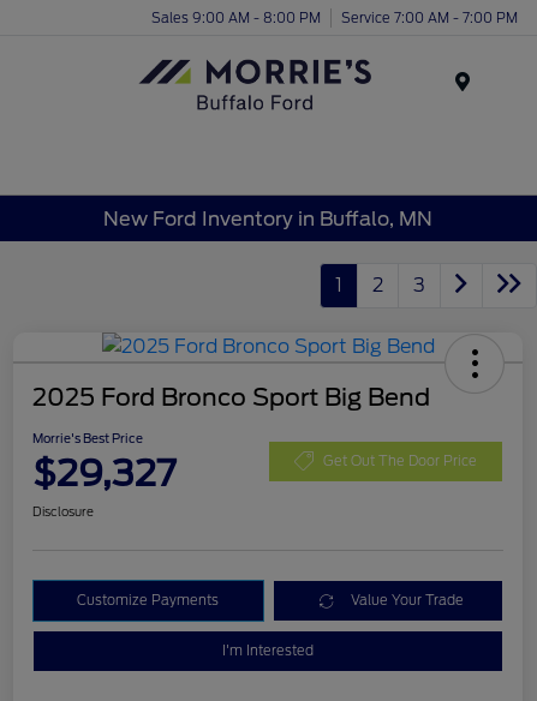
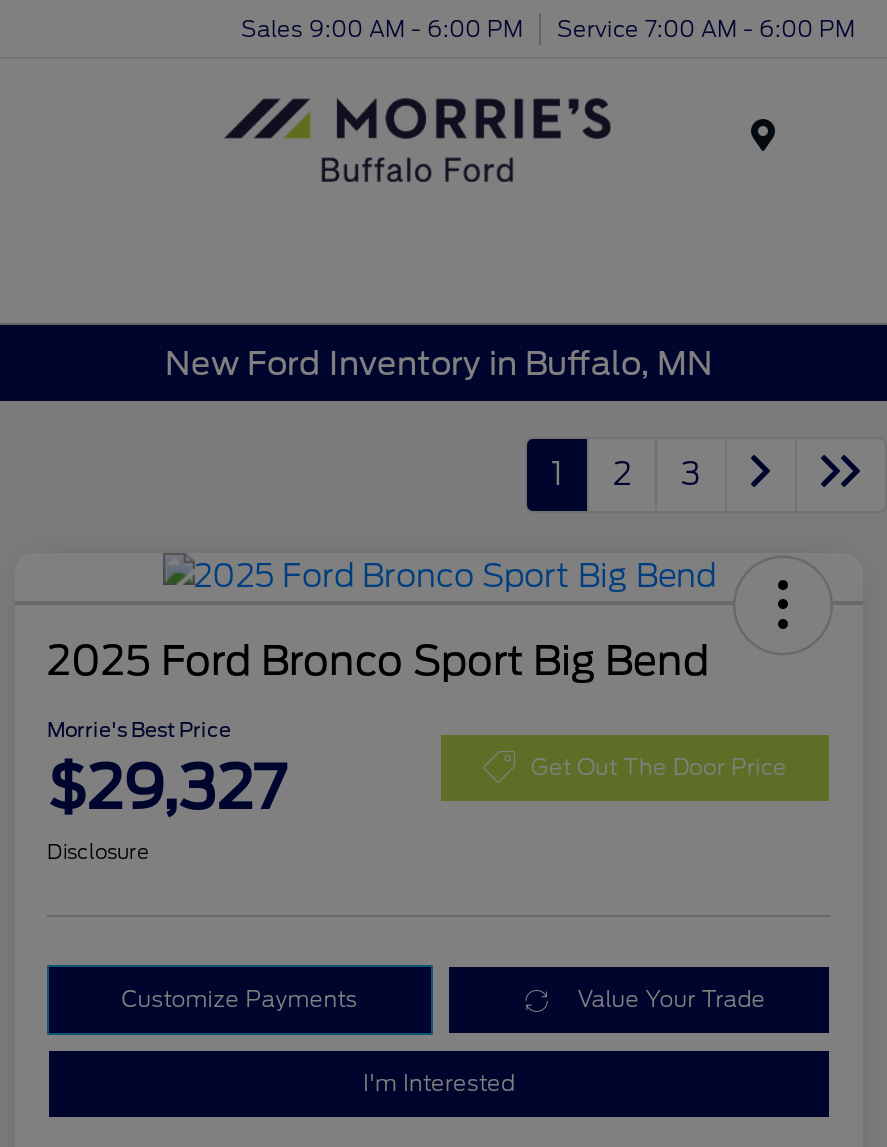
[151,9,321,26] Sales 9:00 AM - 8:00 PM -> [241,14,523,42] Sales 9:00 AM - 6:00 PM
[341,9,518,26] Service 7:00 AM - 7:00 PM -> [557,14,855,42] Service 7:00 AM - 6:00 PM

